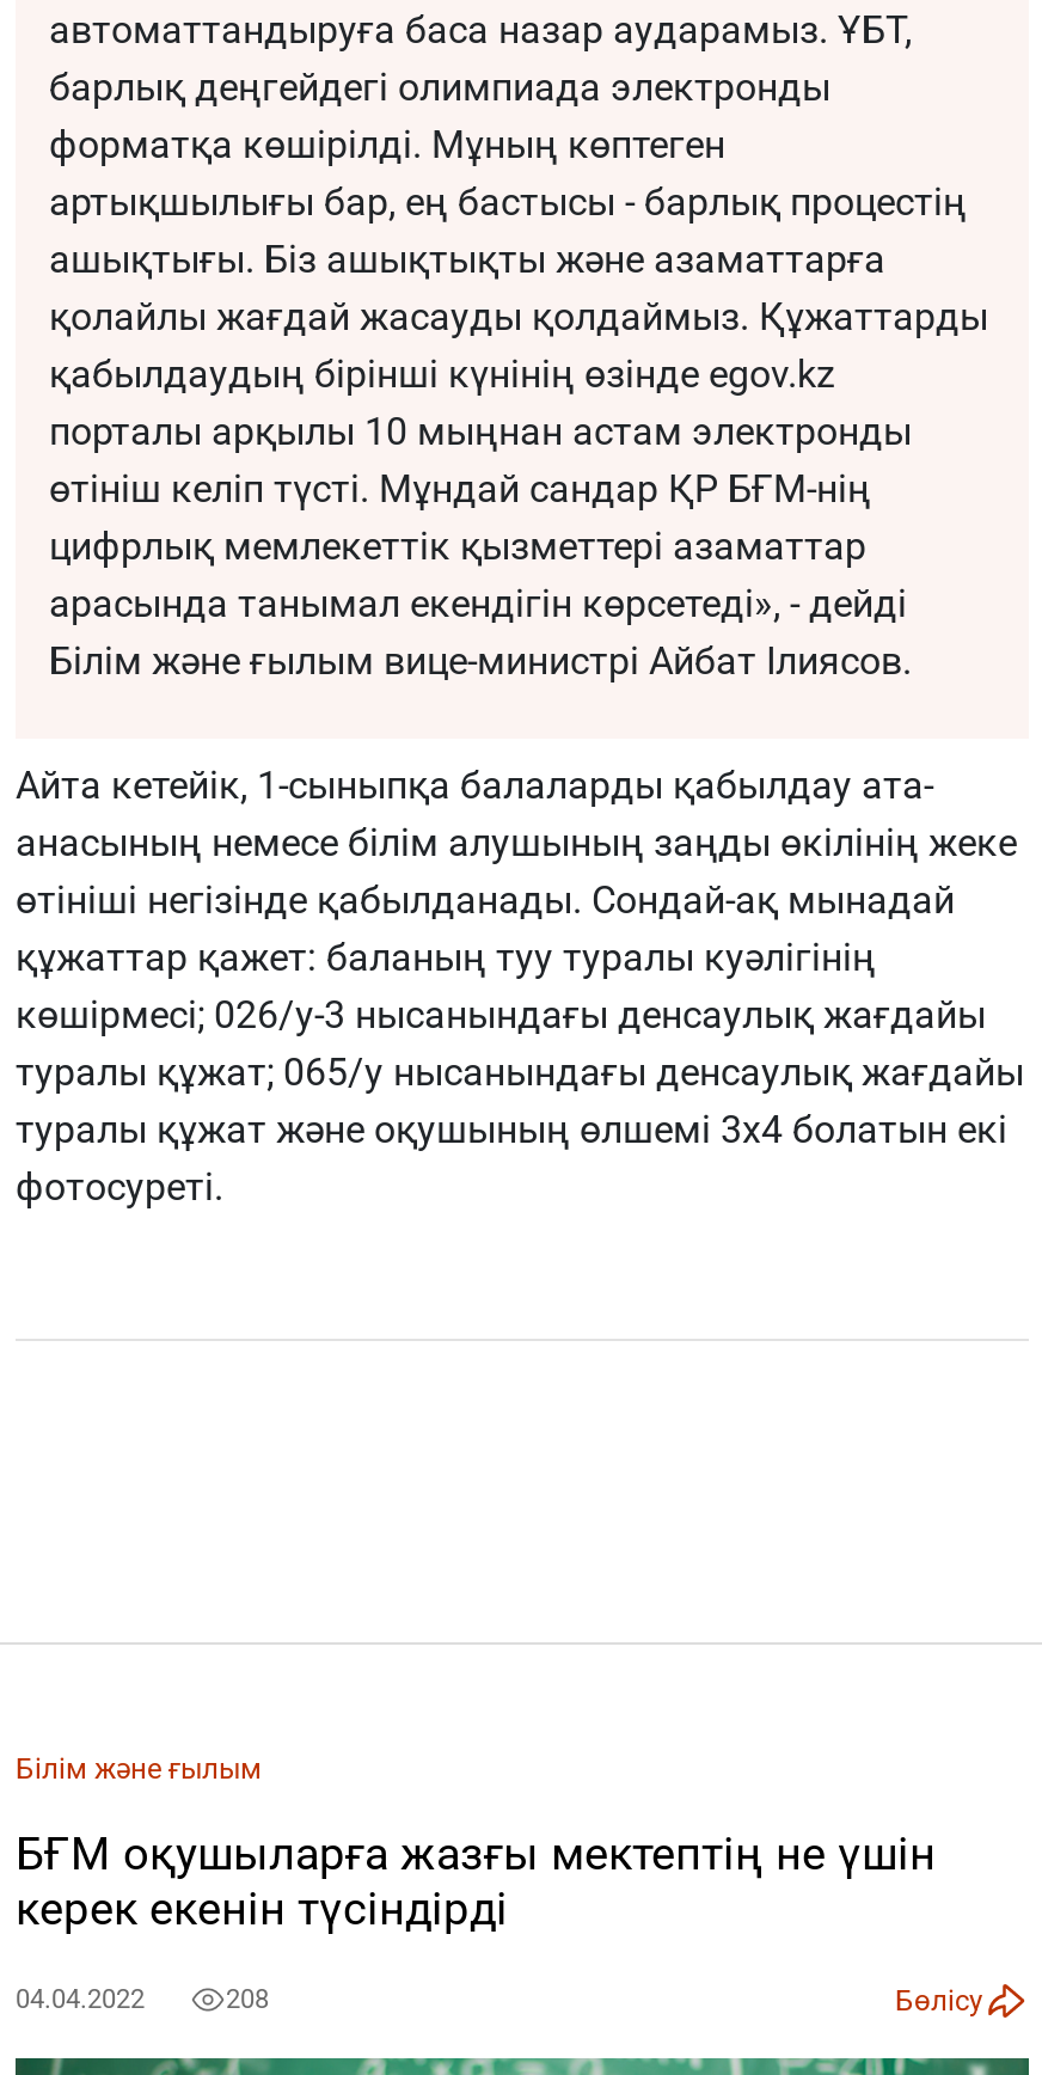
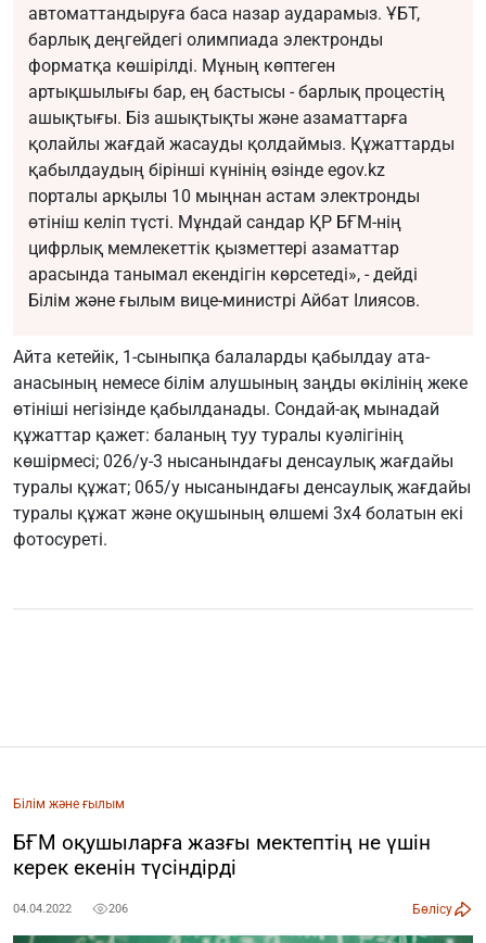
[226,1985,269,2016] 208 -> [108,902,128,916] 206

